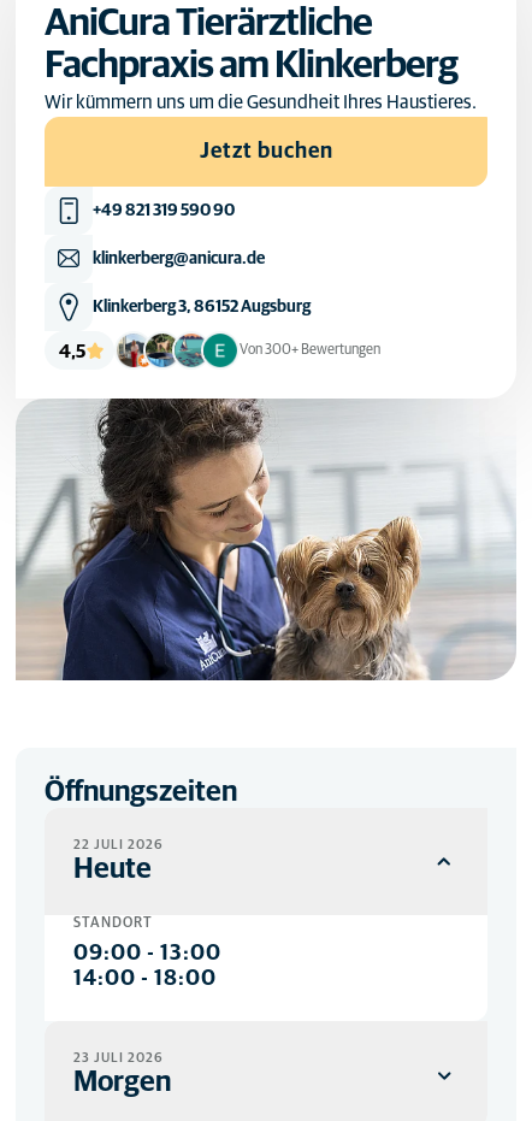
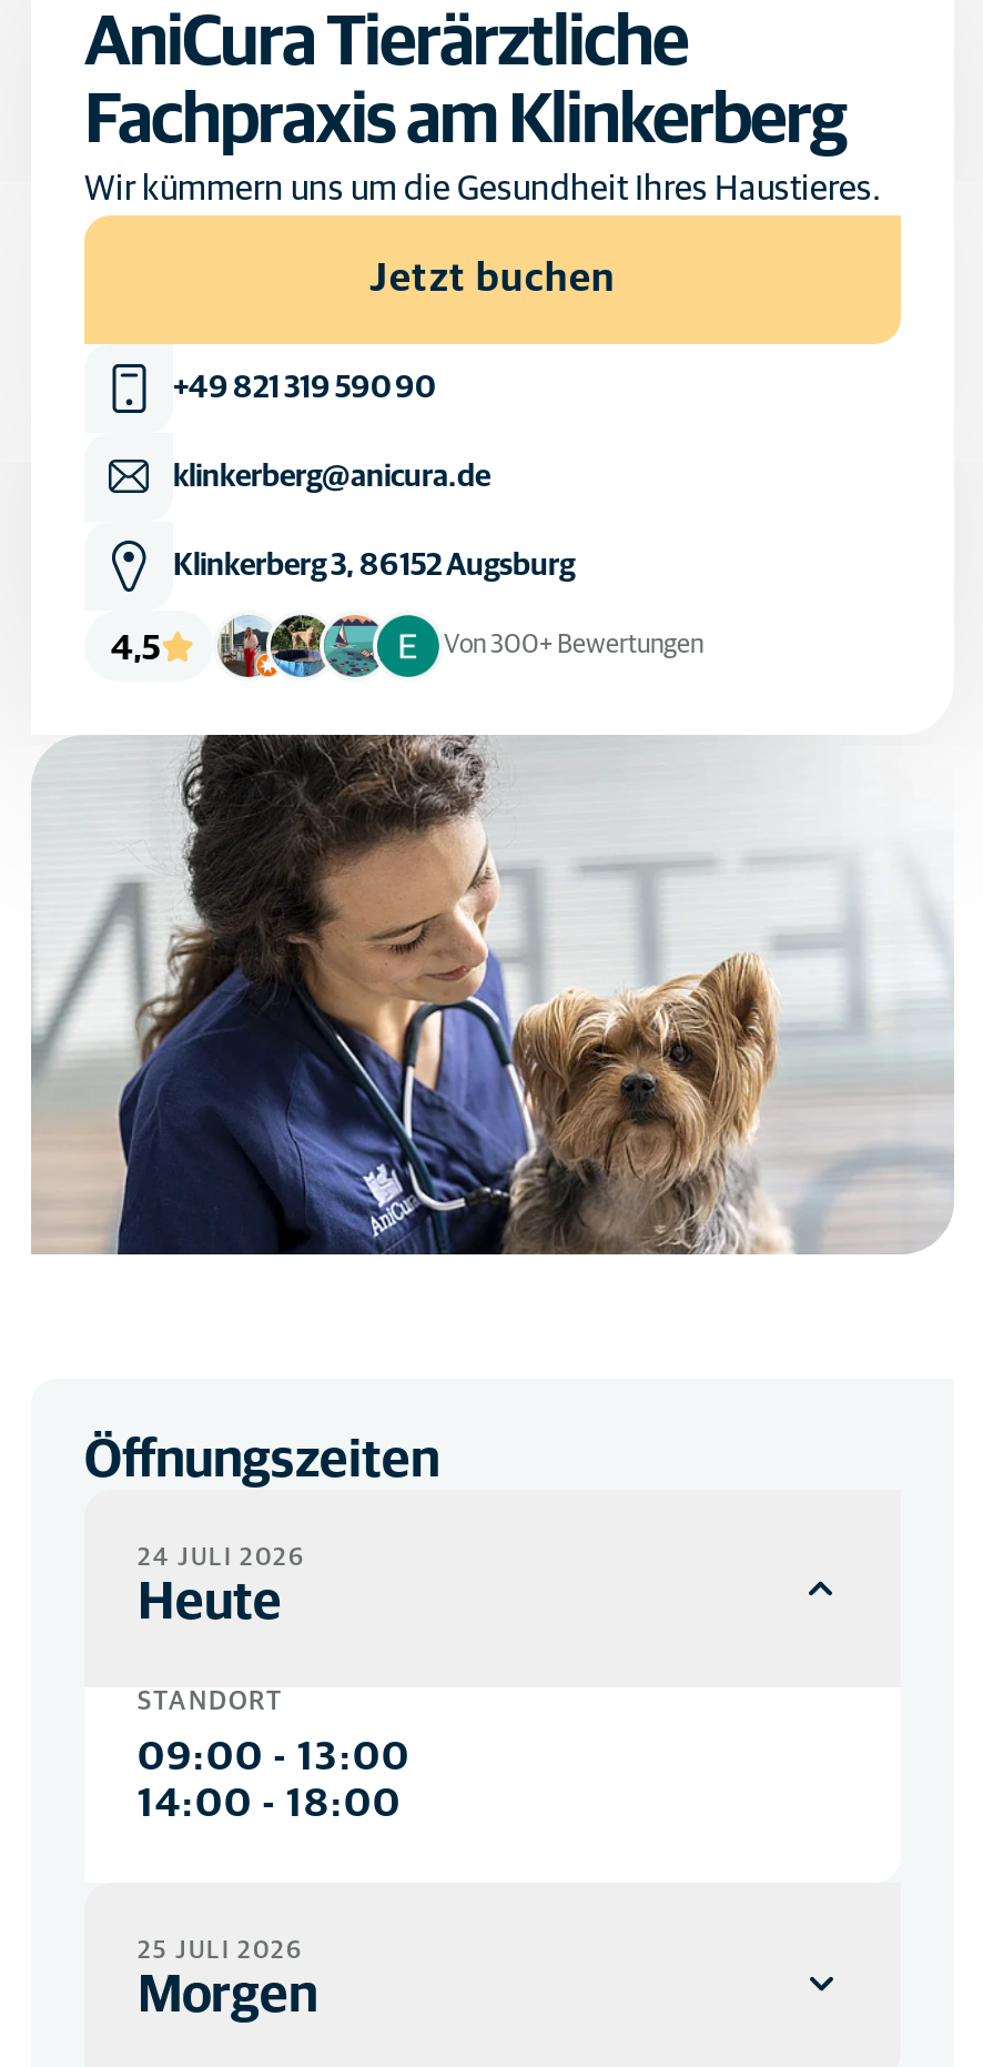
[73,838,164,851] 22 JULI 2026 -> [138,1545,306,1570] 24 JULI 2026
[73,1051,164,1064] 23 JULI 2026 -> [138,1938,304,1963] 25 JULI 2026

